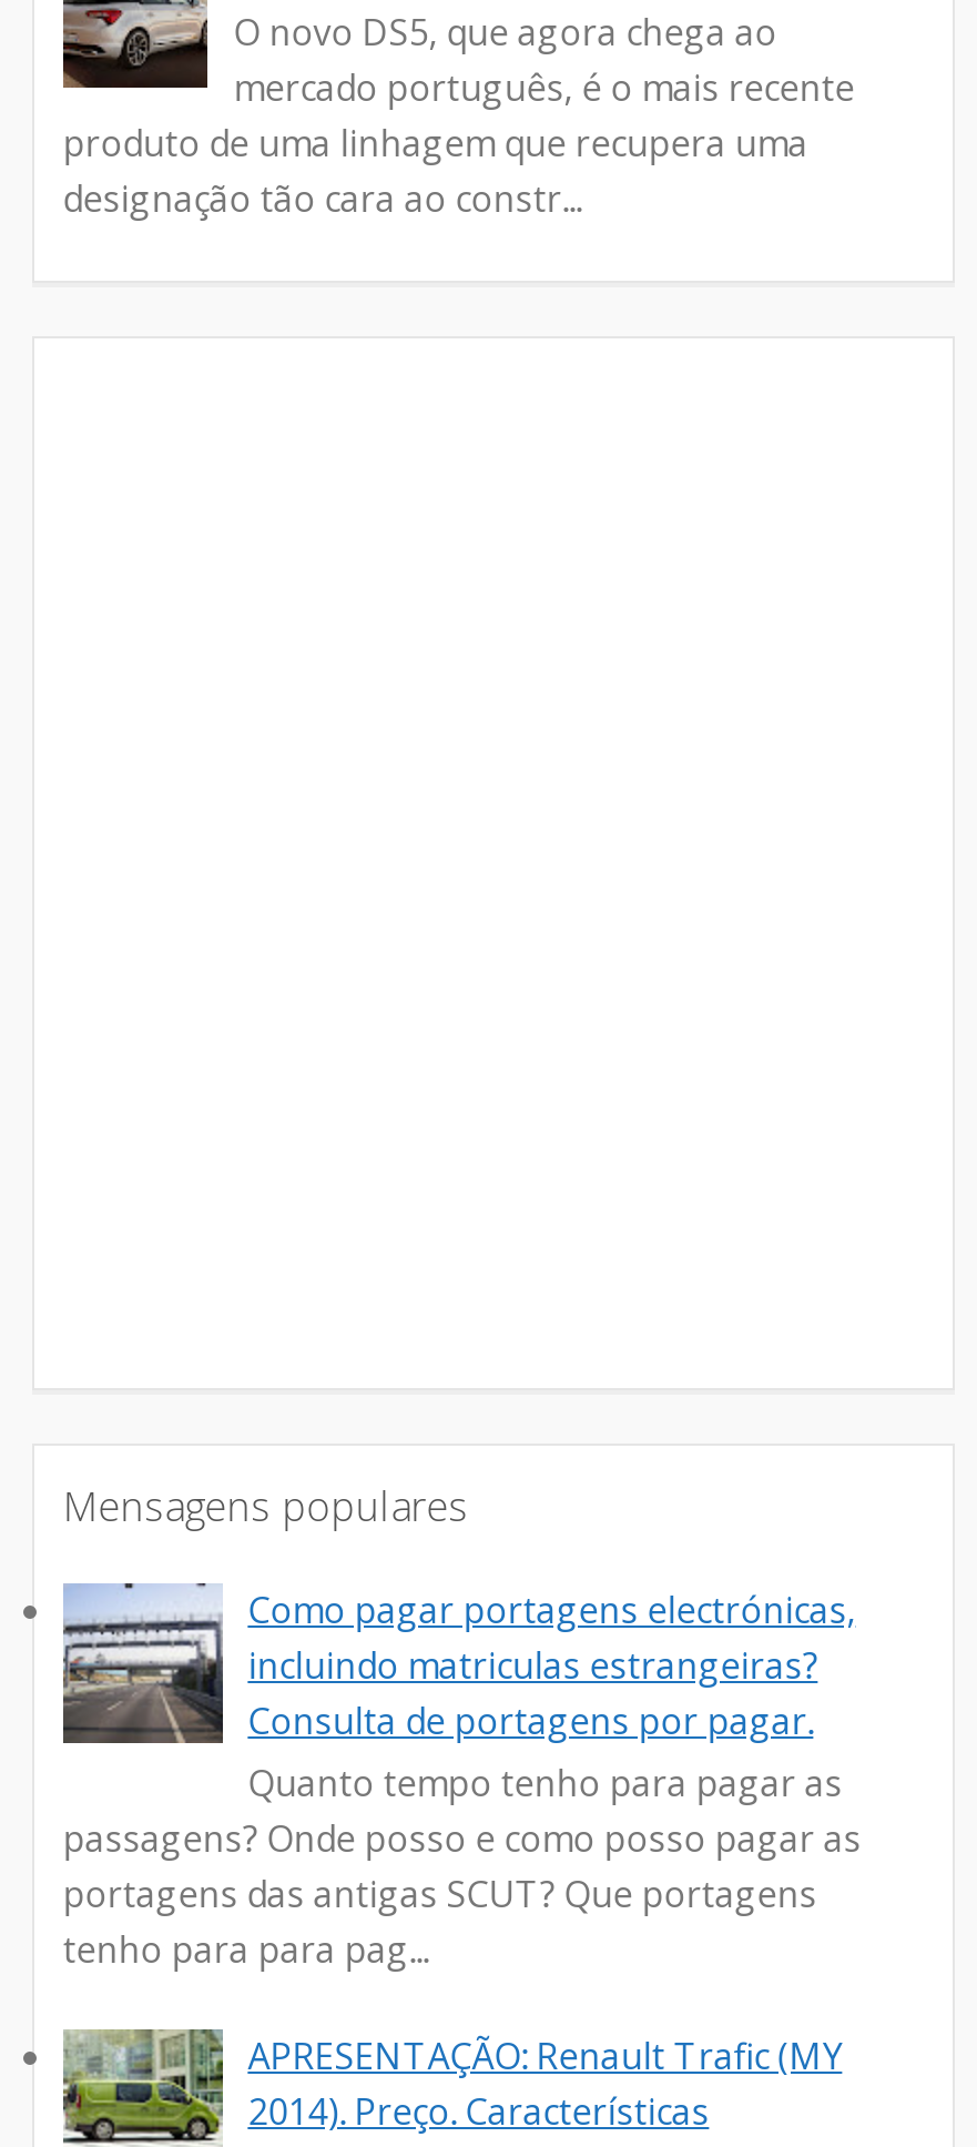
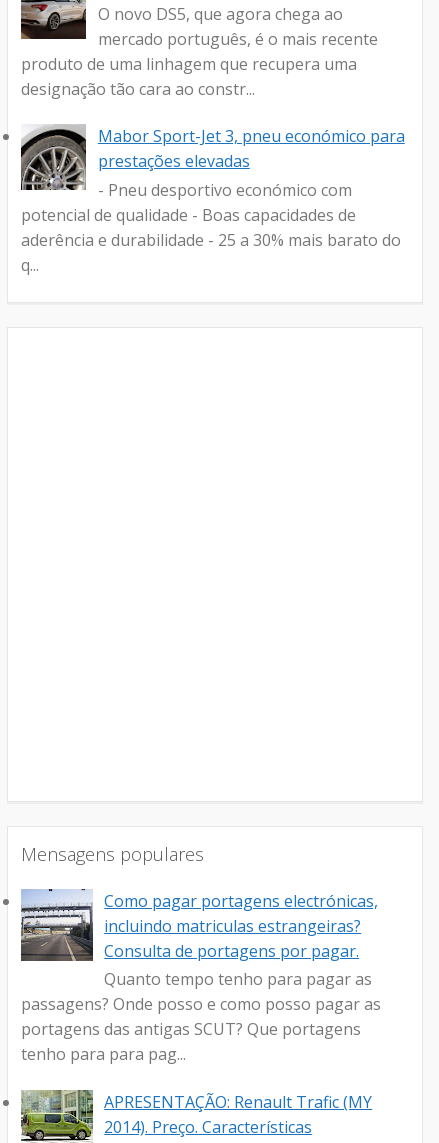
none -> [20,124,405,276] [image] | Mabor Sport-Jet 3, pneu económico para | prestações elevadas | - Pneu desportivo económico com | potencial de qualidade - Boas capacidades de | aderência e durabilidade - 25 a 30% mais barato do | q...

